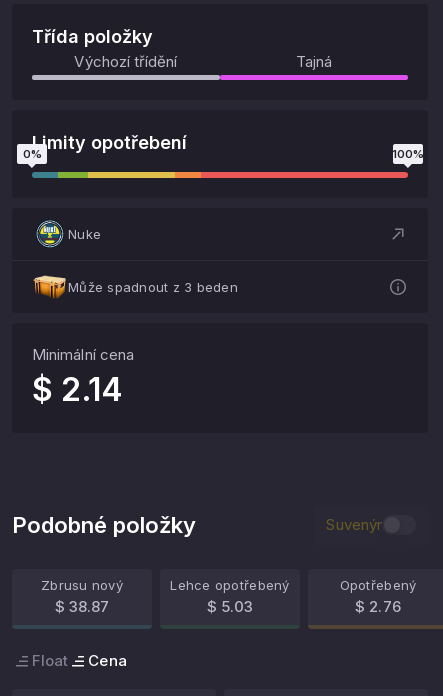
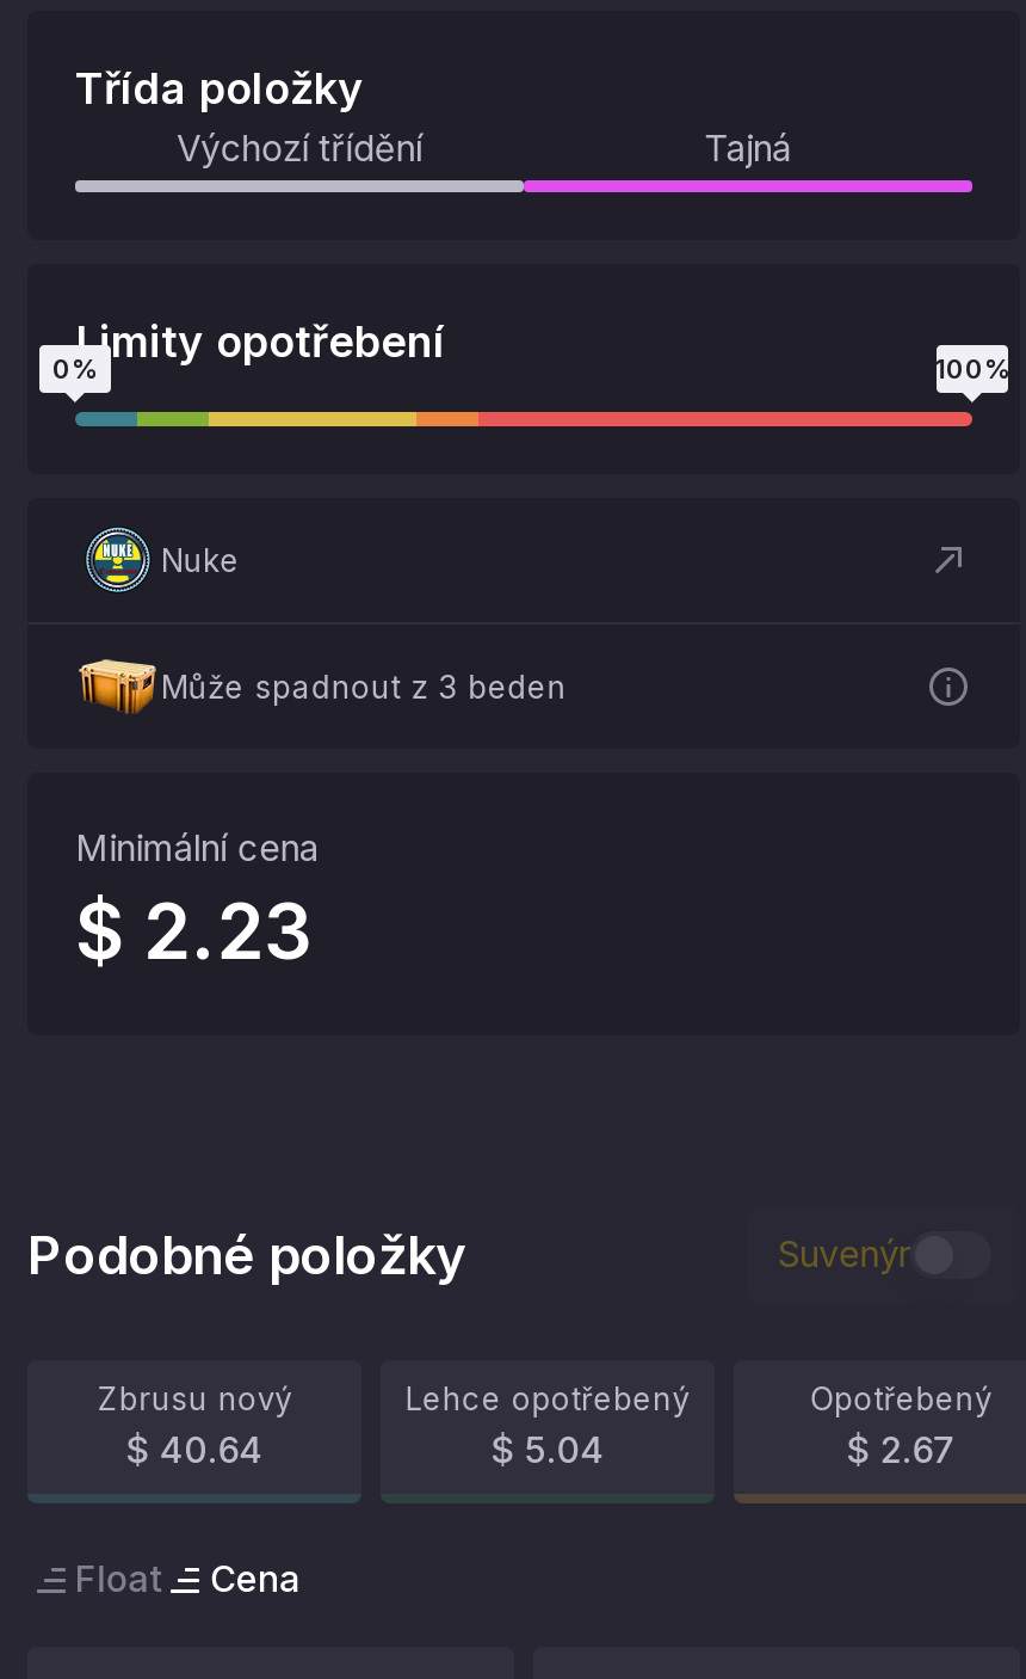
[32,370,123,409] $ 2.14 -> [75,885,314,978] $ 2.23
[55,597,109,616] $ 38.87 -> [126,1427,263,1472] $ 40.64
[207,597,253,616] $ 5.03 -> [491,1427,604,1472] $ 5.04
[355,597,401,616] $ 2.76 -> [847,1427,955,1472] $ 2.67

